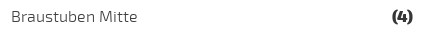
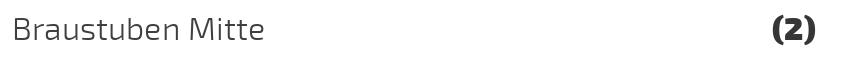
[392,7,413,27] (4) -> [772,11,816,51] (2)

